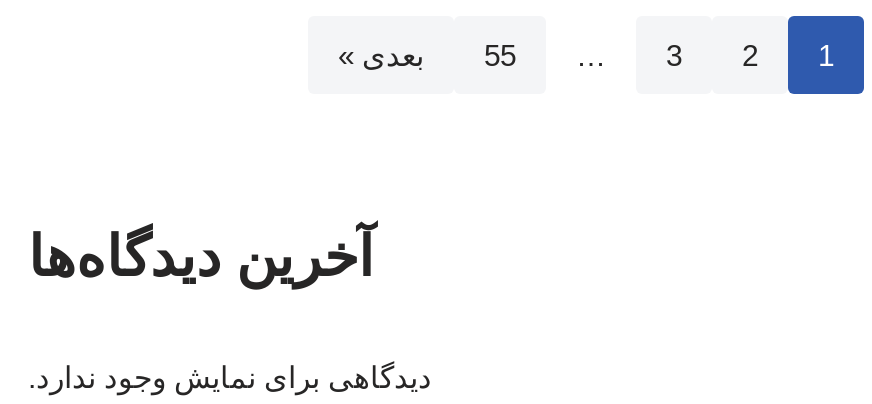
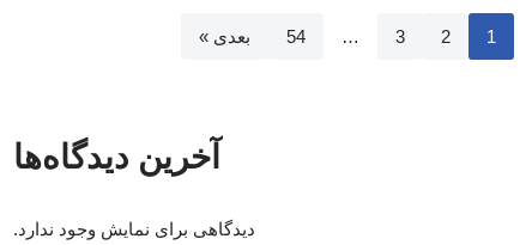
[484,38,516,72] 55 -> [286,27,306,47] 54

